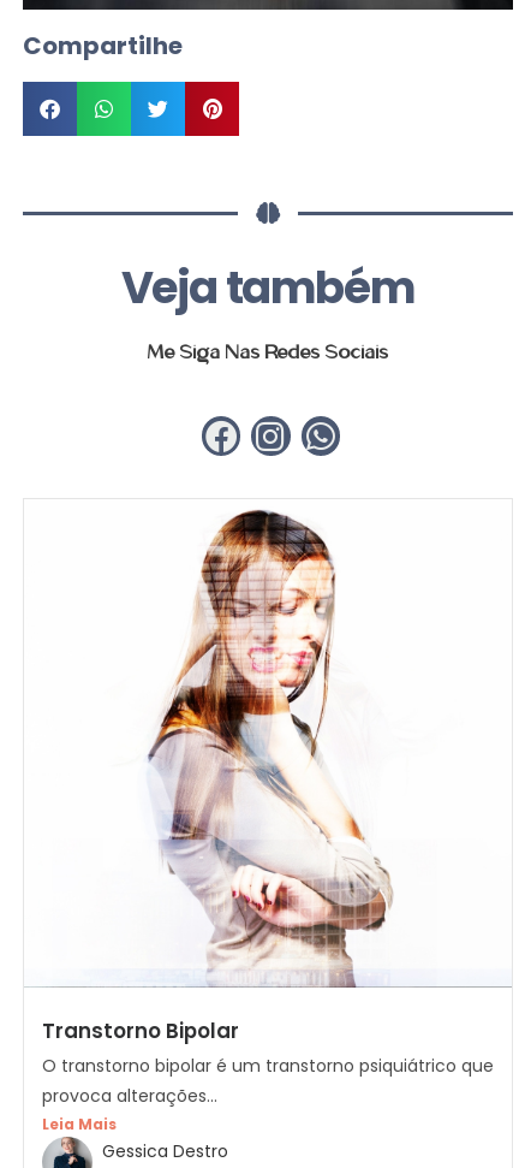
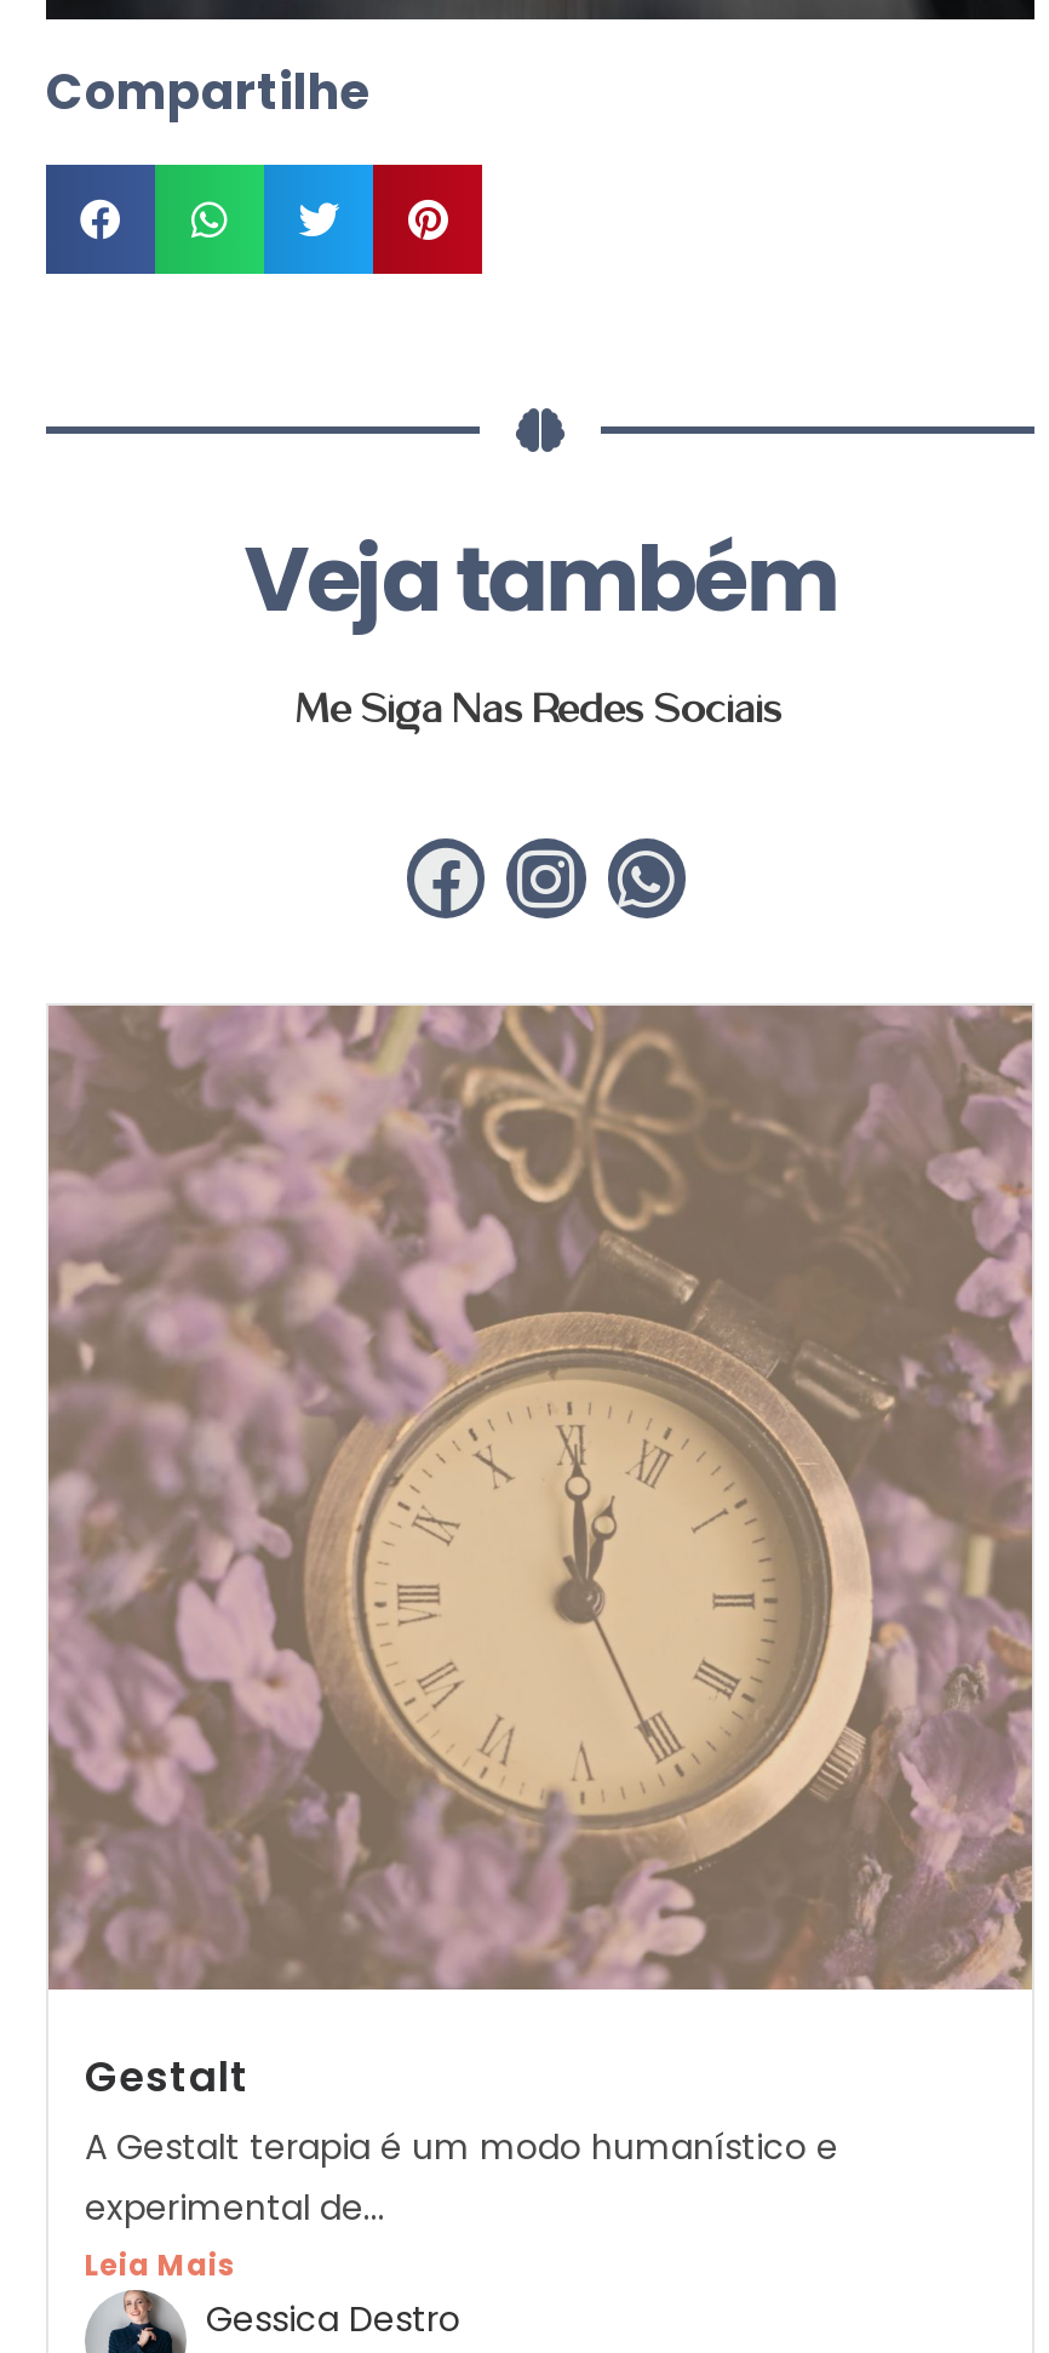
[24,499,512,1108] [image] | Transtorno Bipolar | O transtorno bipolar é um transtorno psiquiátrico que | provoca alterações... -> [46,1003,1034,2232] [image] | Gestalt | A Gestalt terapia é um modo humanístico e | experimental de...

